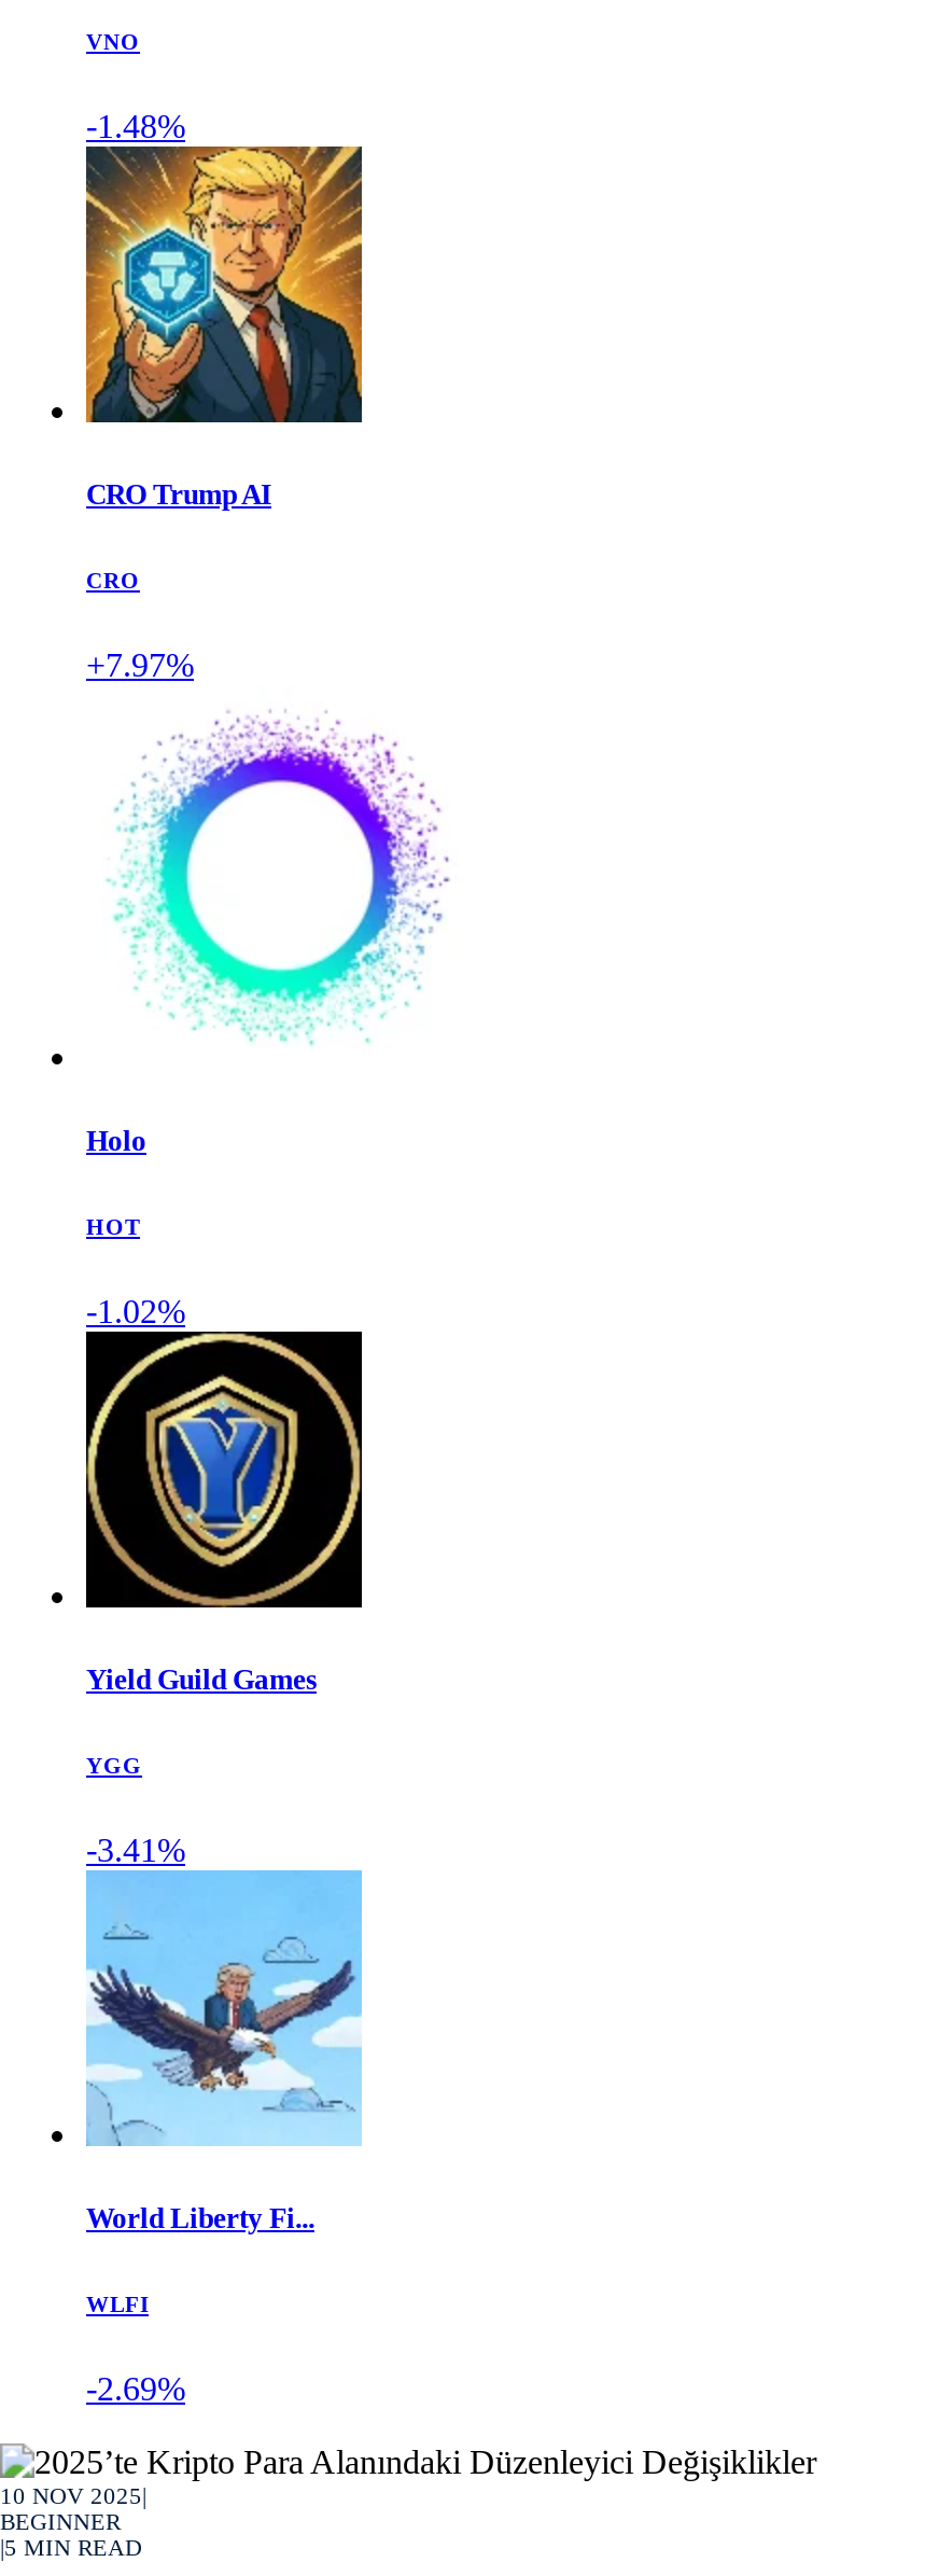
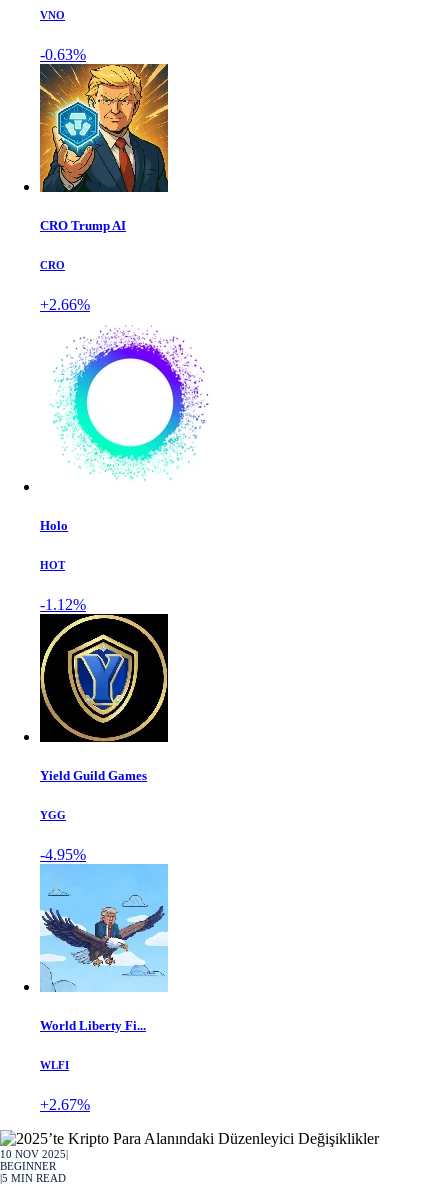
[86,108,185,144] -1.48% -> [40,46,86,63] -0.63%
[86,646,194,683] +7.97% -> [40,296,90,313] +2.66%
[86,1293,185,1330] -1.02% -> [40,596,86,613] -1.12%
[86,1832,185,1869] -3.41% -> [40,846,86,863] -4.95%
[86,2371,185,2407] -2.69% -> [40,1096,90,1113] +2.67%

